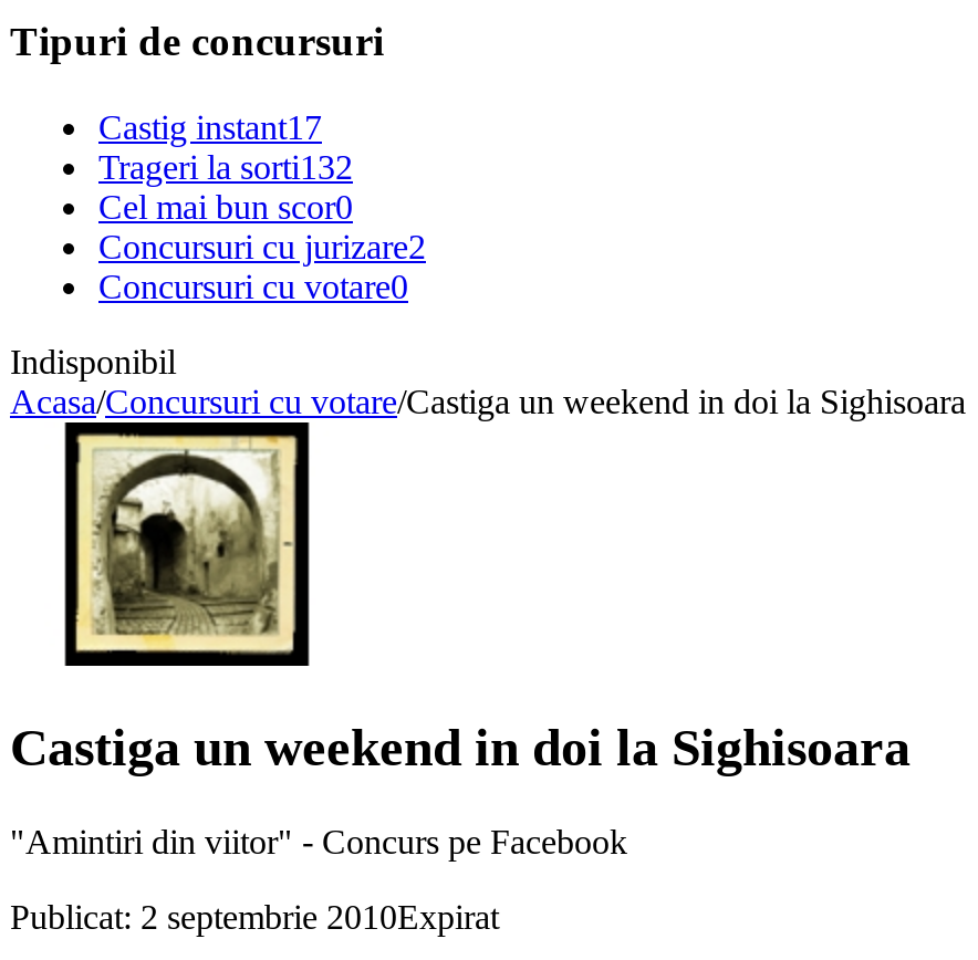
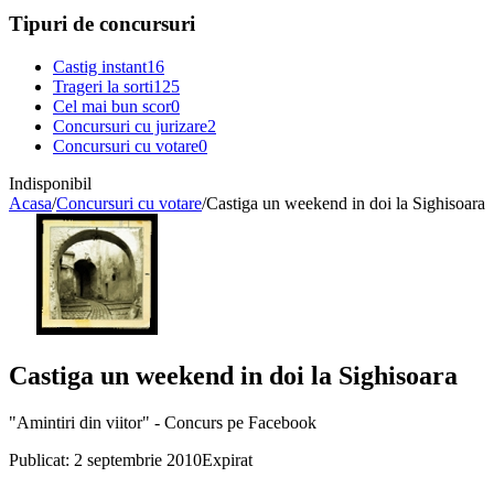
[98,108,322,145] Castig instant17 -> [53,57,164,76] Castig instant16
[98,148,353,185] Trageri la sorti132 -> [53,77,180,96] Trageri la sorti125

